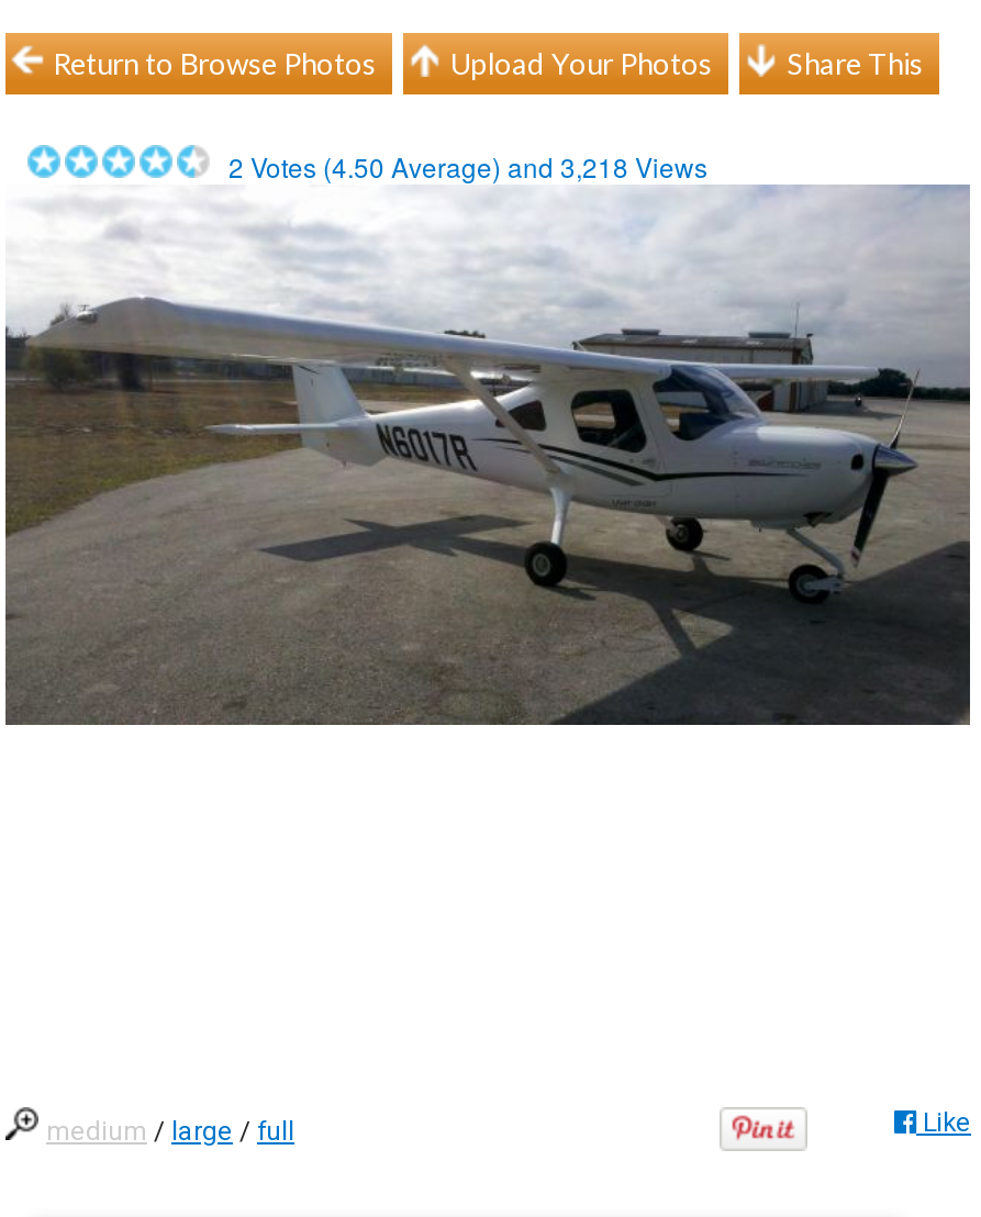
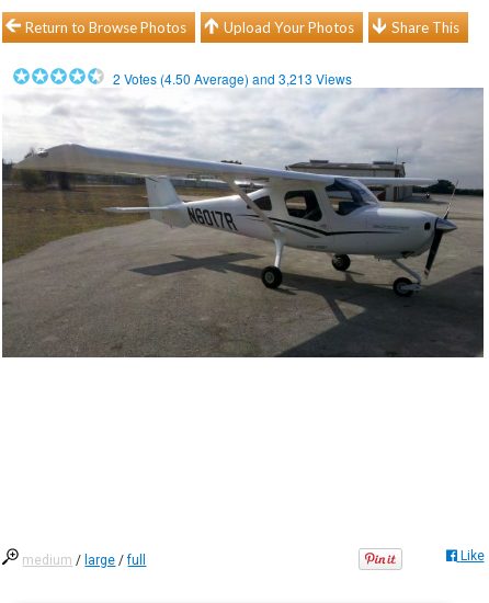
[228,147,721,184] 2 Votes (4.50 Average) and 3,218 Views -> [113,69,359,87] 2 Votes (4.50 Average) and 3,213 Views

